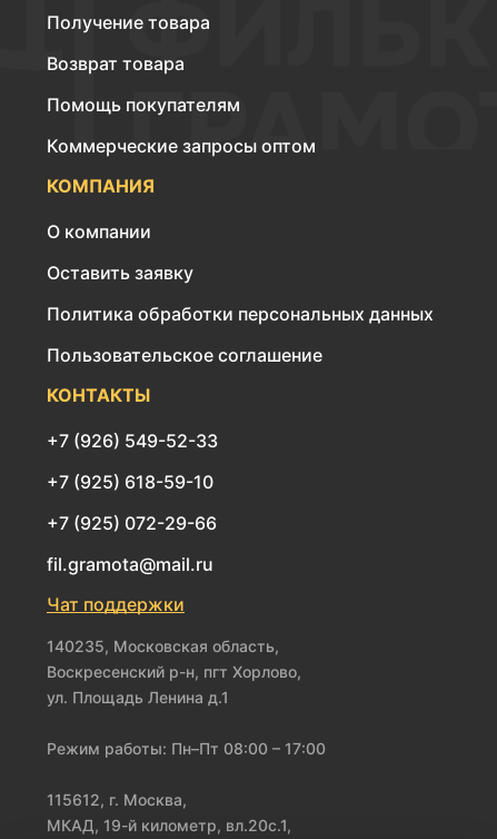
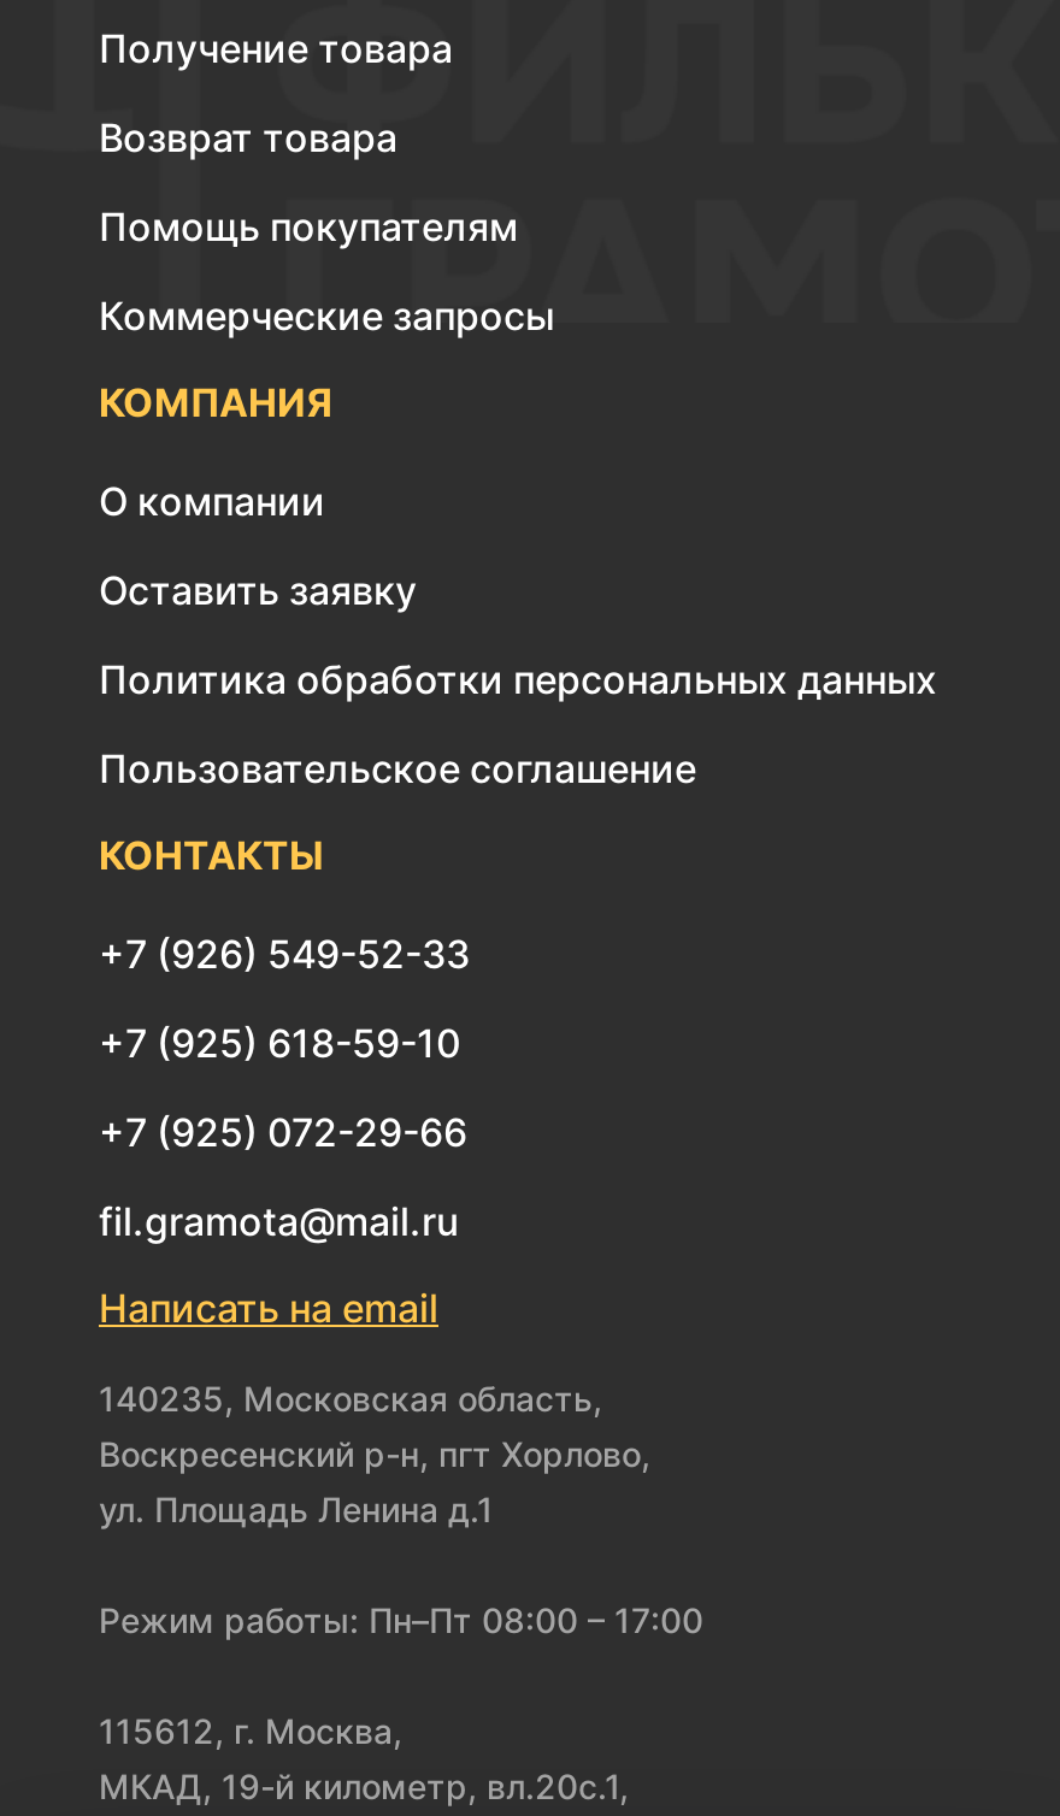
[47,135,316,157] Коммерческие запросы оптом -> [99,291,554,340] Коммерческие запросы
[47,593,185,615] Чат поддержки -> [99,1284,438,1332] Написать на email

